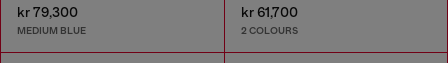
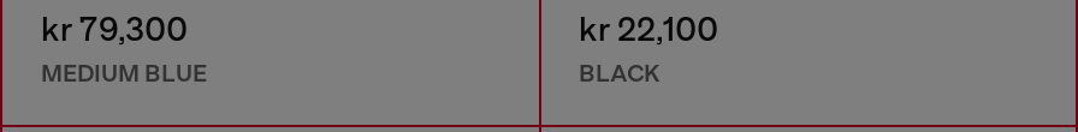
[240,4,297,37] kr 61,700 | 2 COLOURS -> [579,10,718,88] kr 22,100 | BLACK

